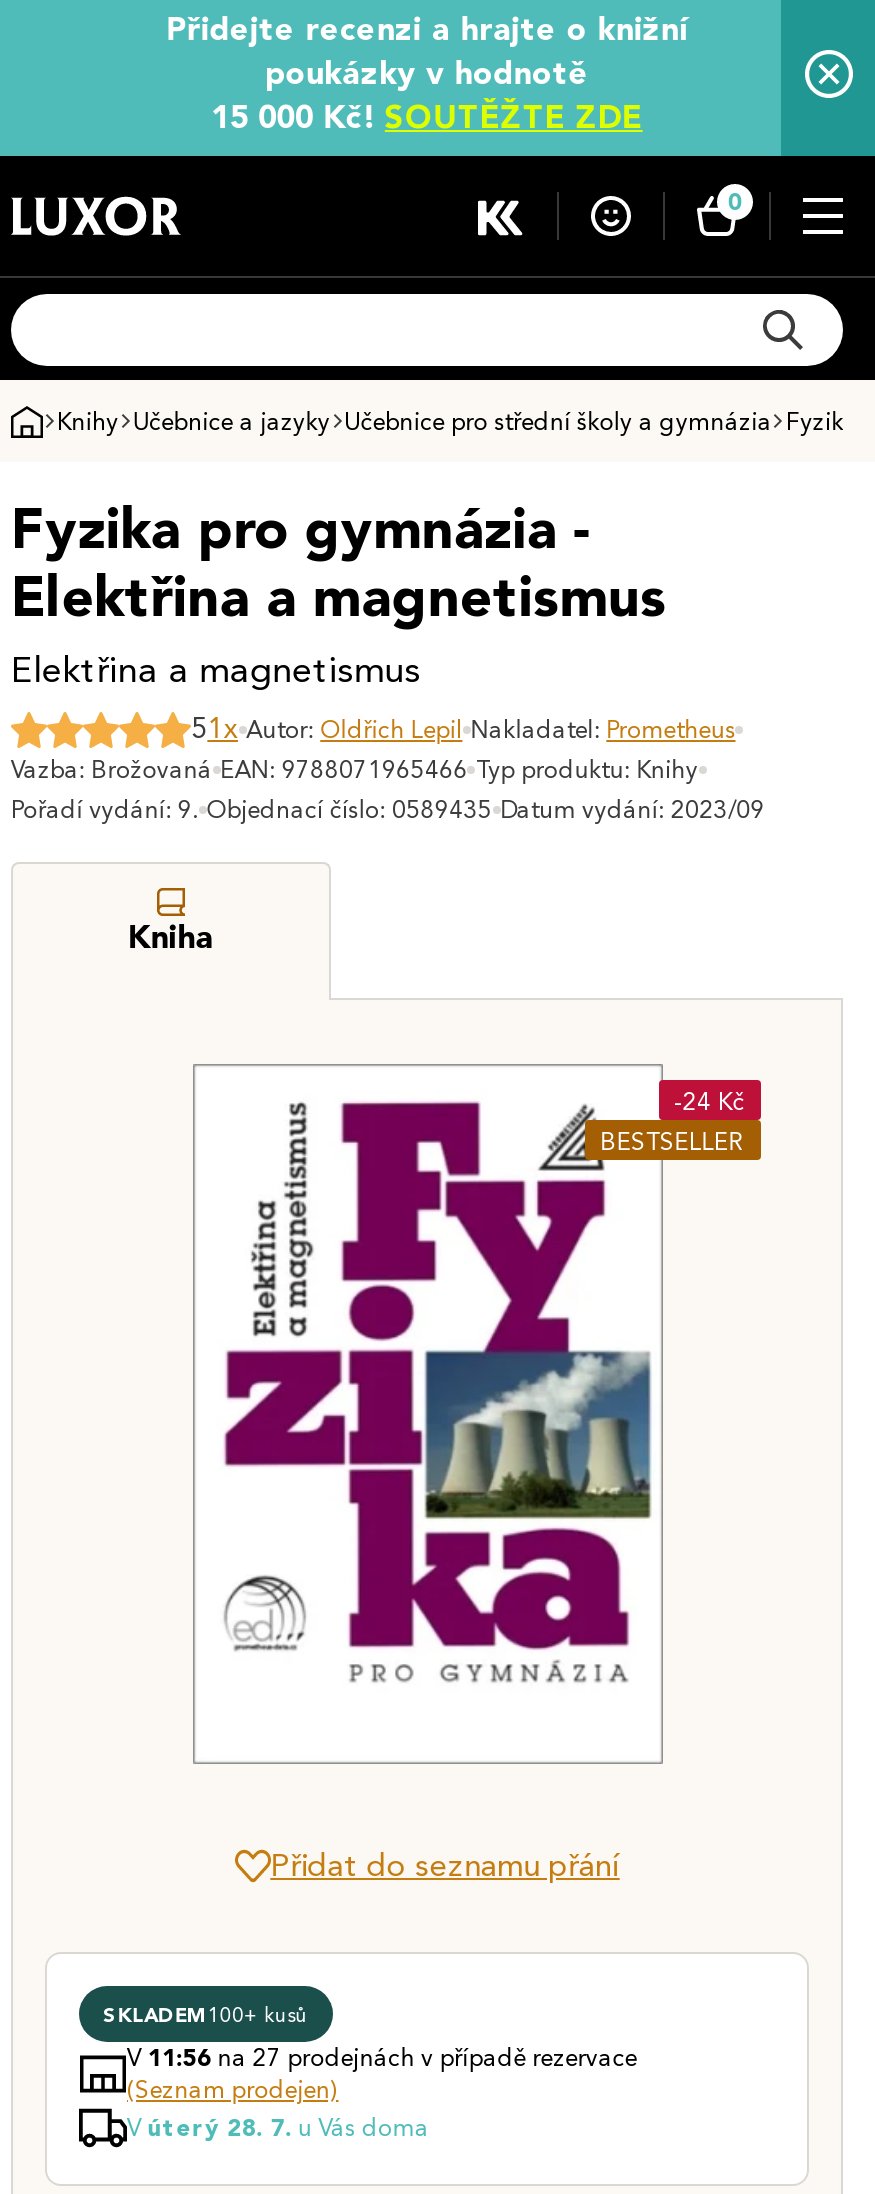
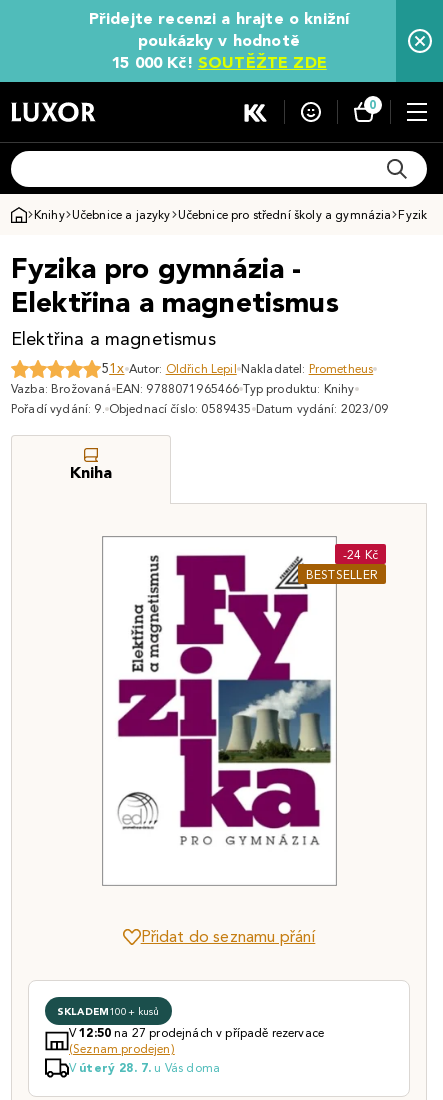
[127,2042,637,2072] V11:56na 27 prodejnách v případě rezervace -> [69,1025,324,1040] V12:50na 27 prodejnách v případě rezervace

